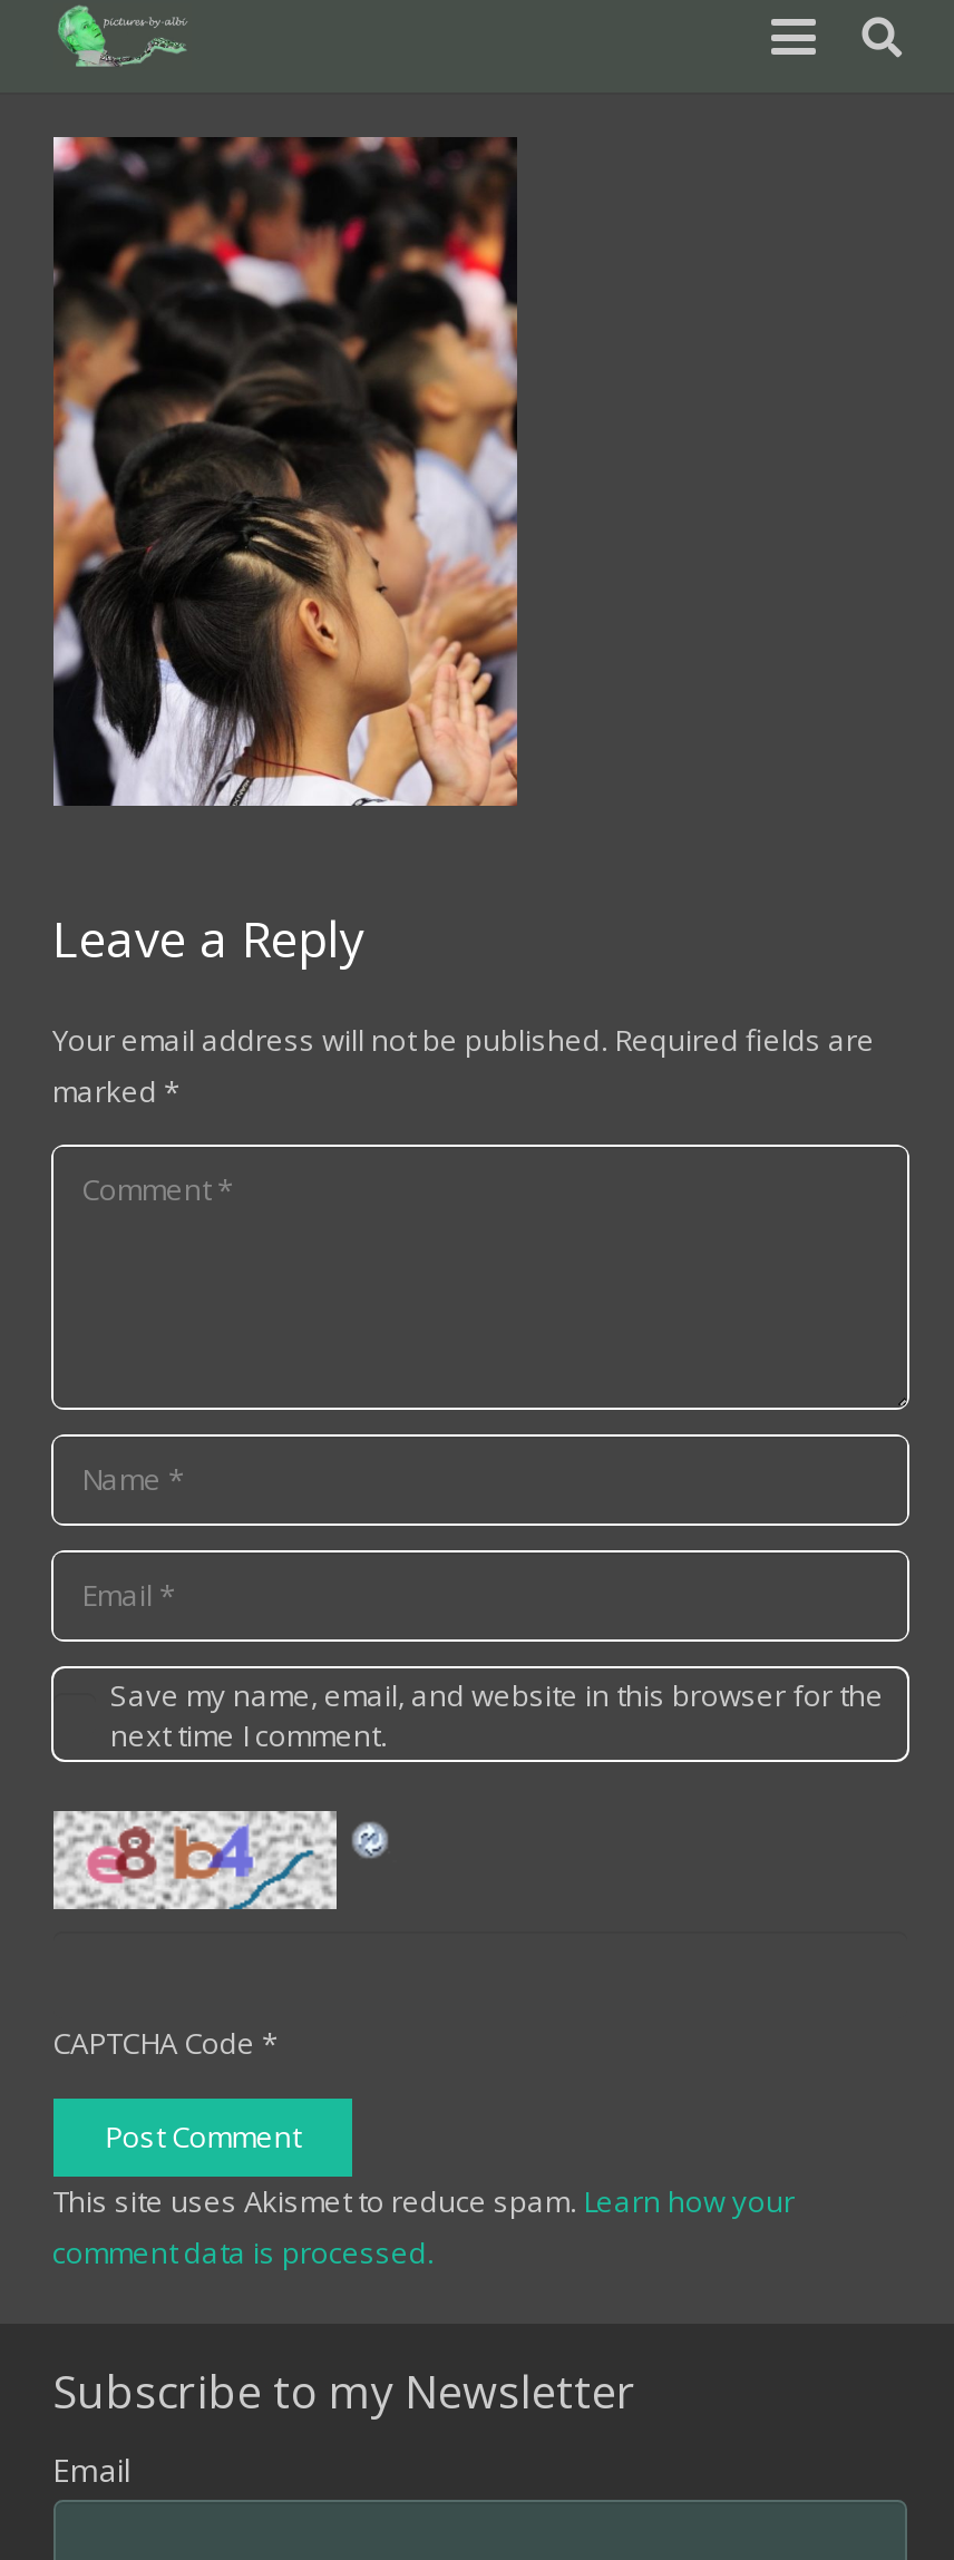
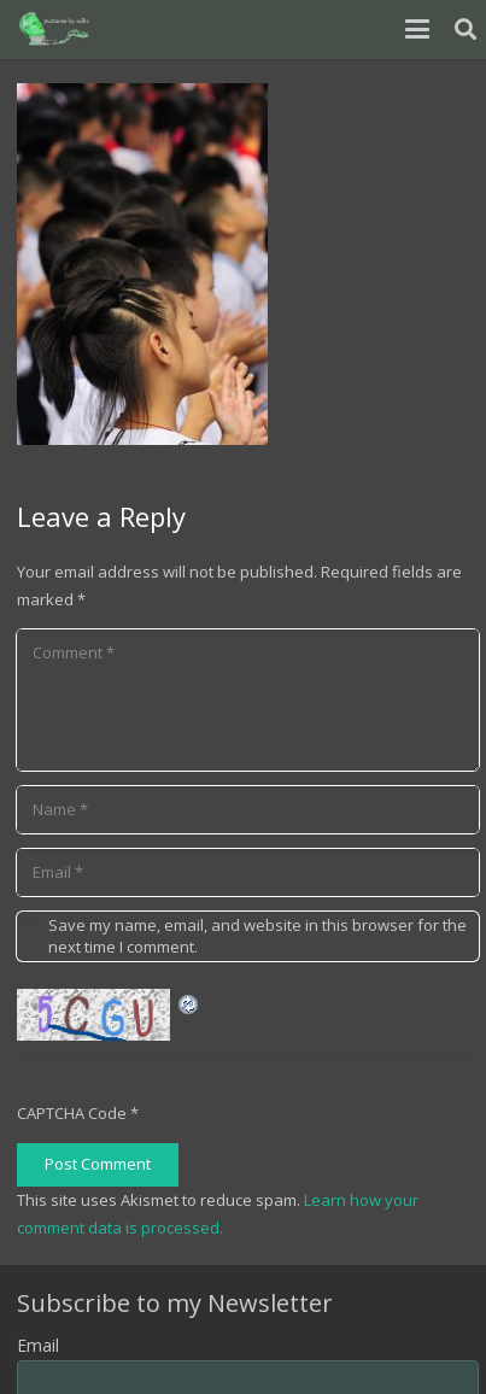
[53,1811,337,1911] [image] -> [18,990,169,1042] [image]

